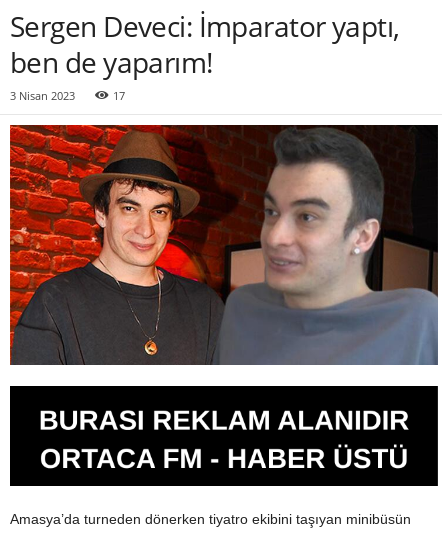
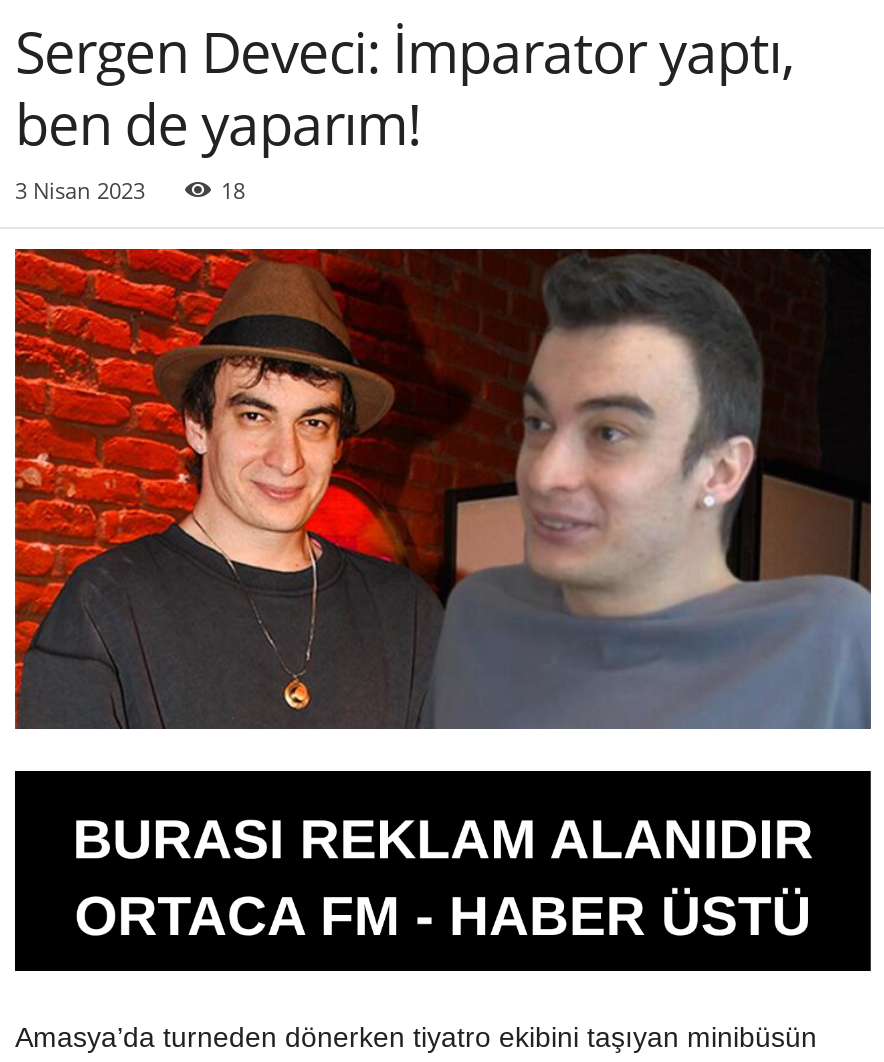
[113,87,125,102] 17 -> [221,174,245,204] 18

